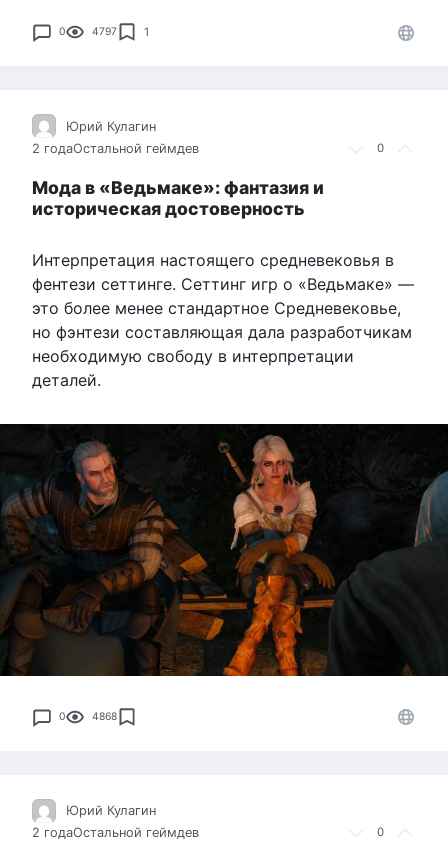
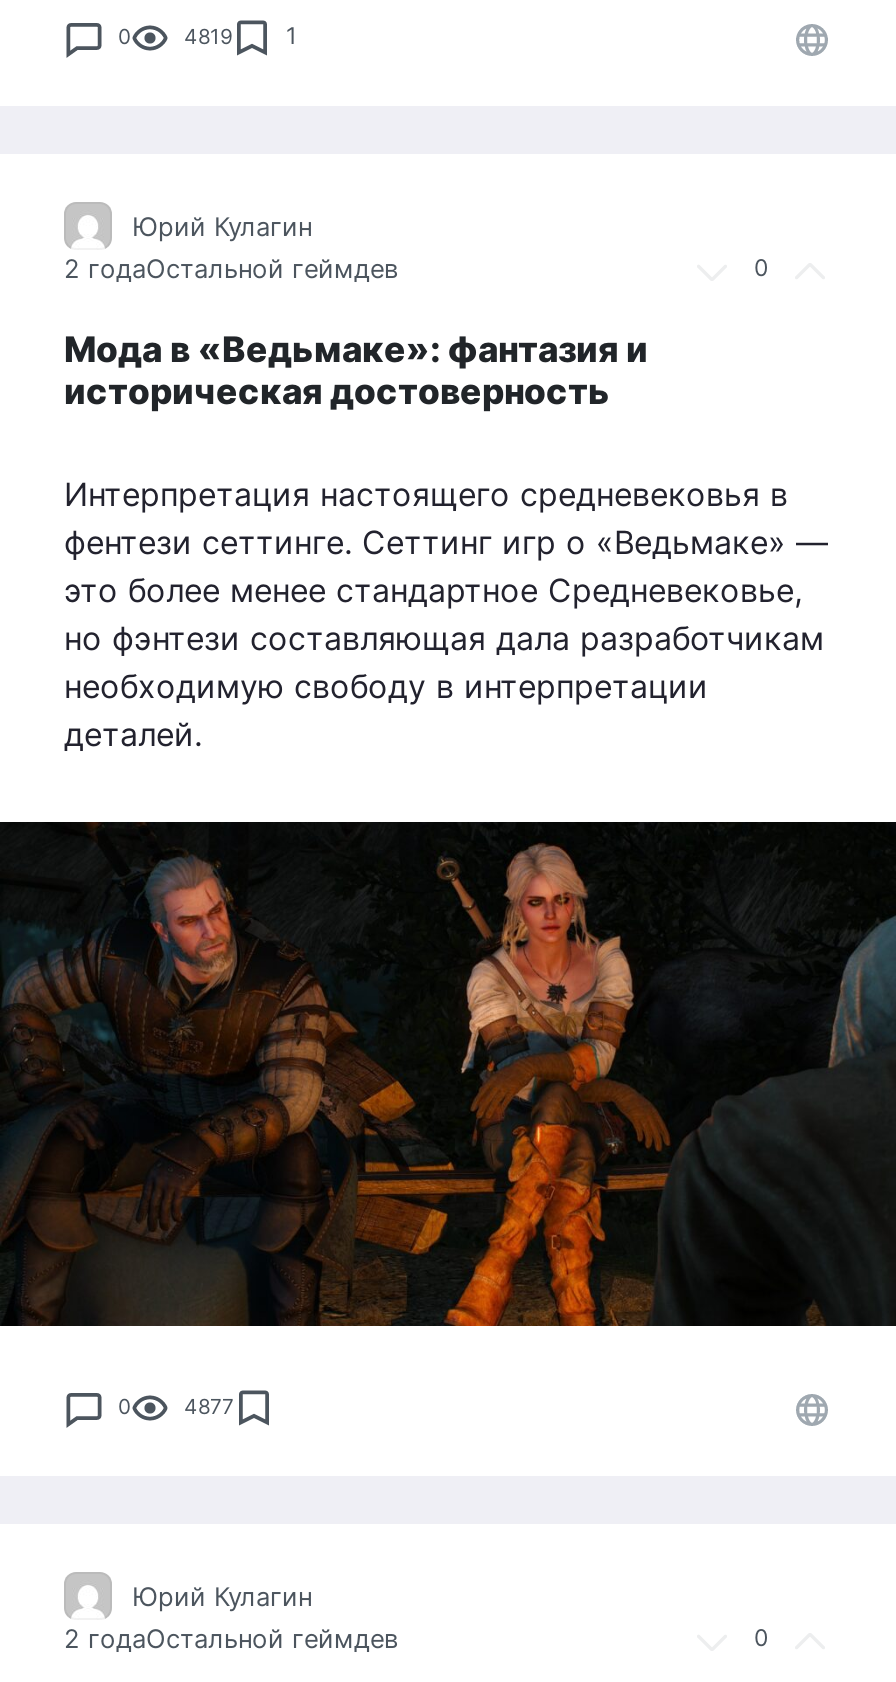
[92,25,117,38] 4797 -> [184,24,232,50] 4819
[92,710,117,723] 4868 -> [184,1394,234,1420] 4877

